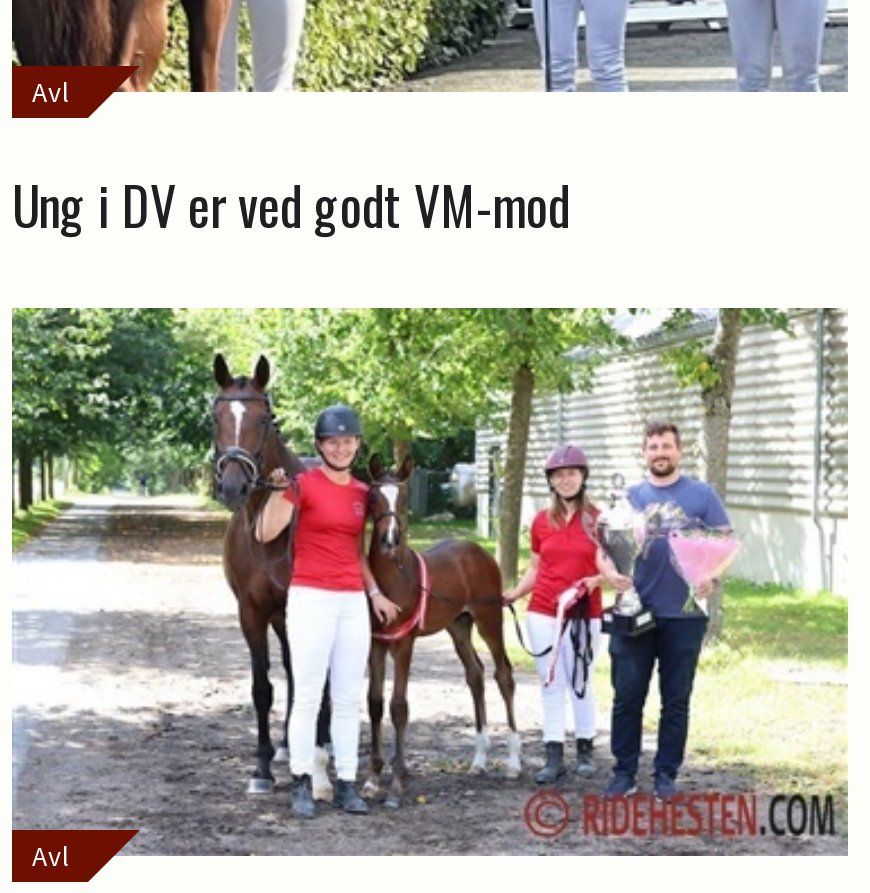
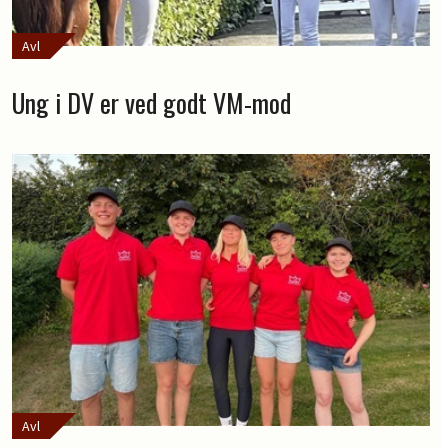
[10,306,850,858] [image] -> [11,153,431,427] [image]

